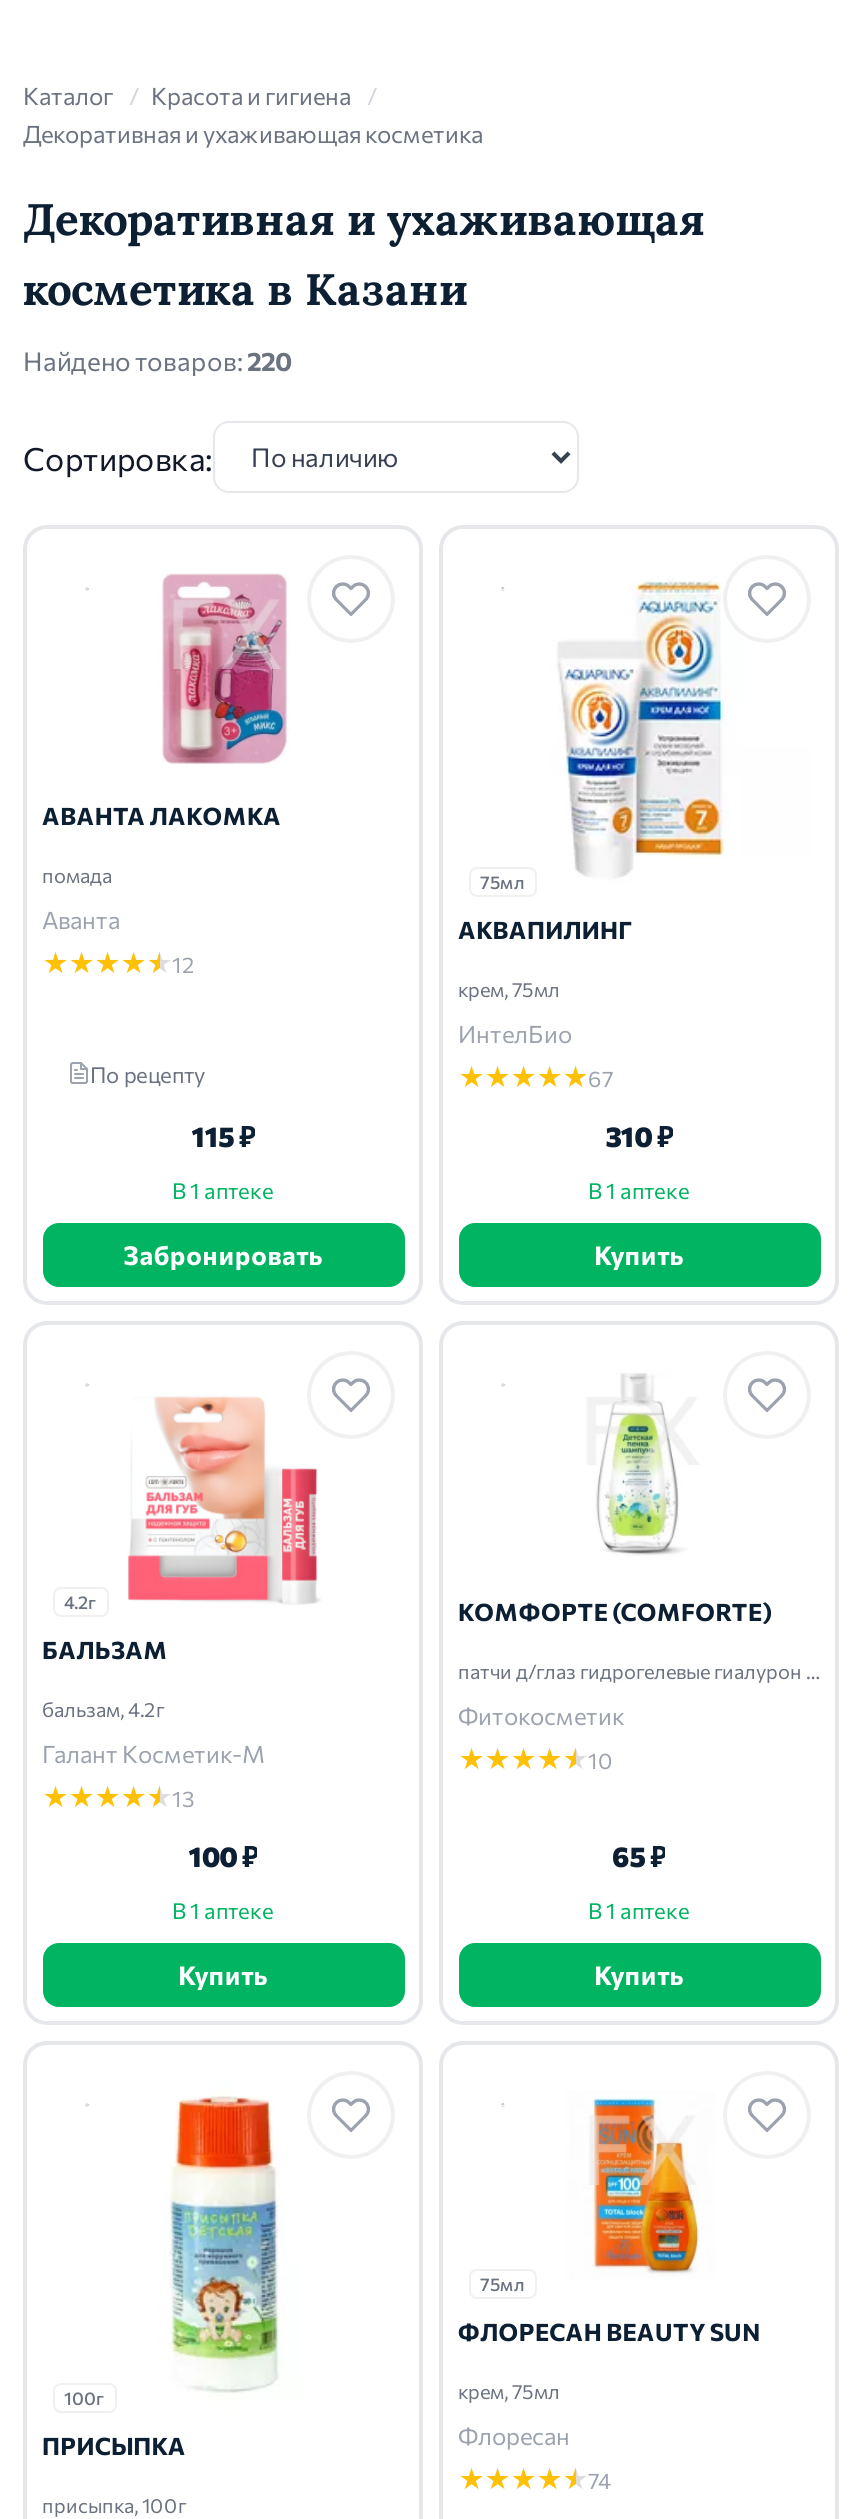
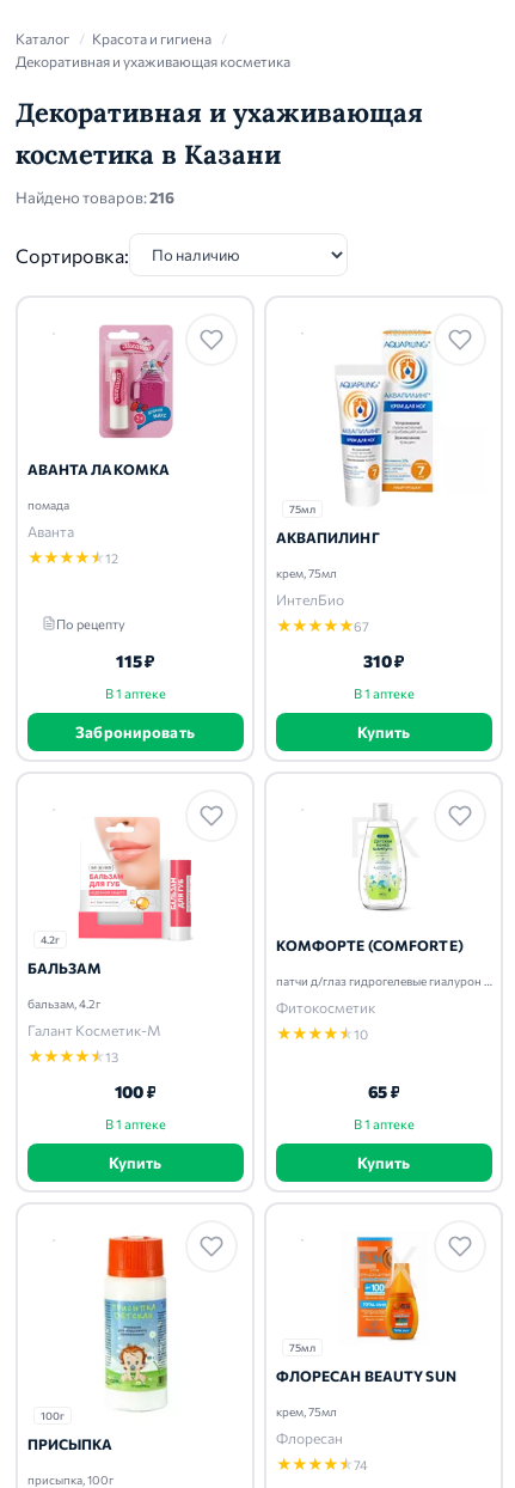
[23,345,293,377] Найдено товаров: 220 -> [16,188,174,207] Найдено товаров: 216

